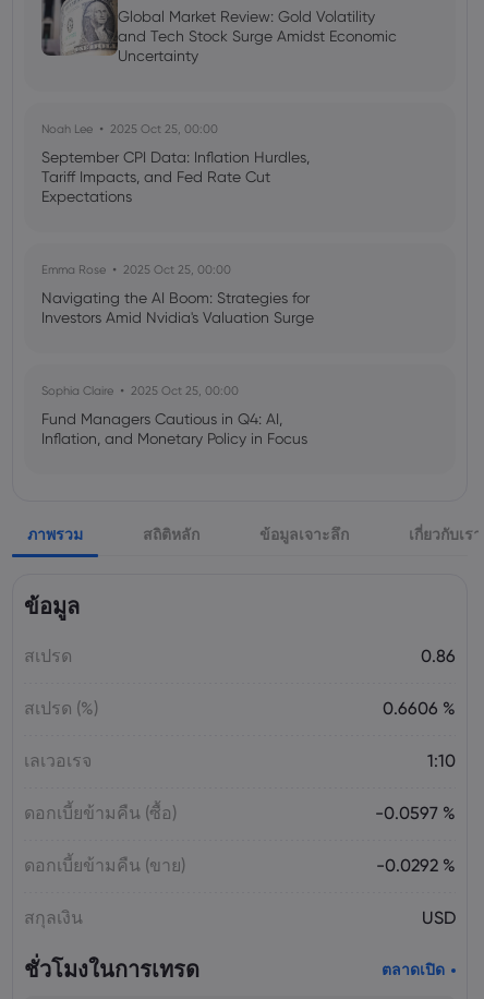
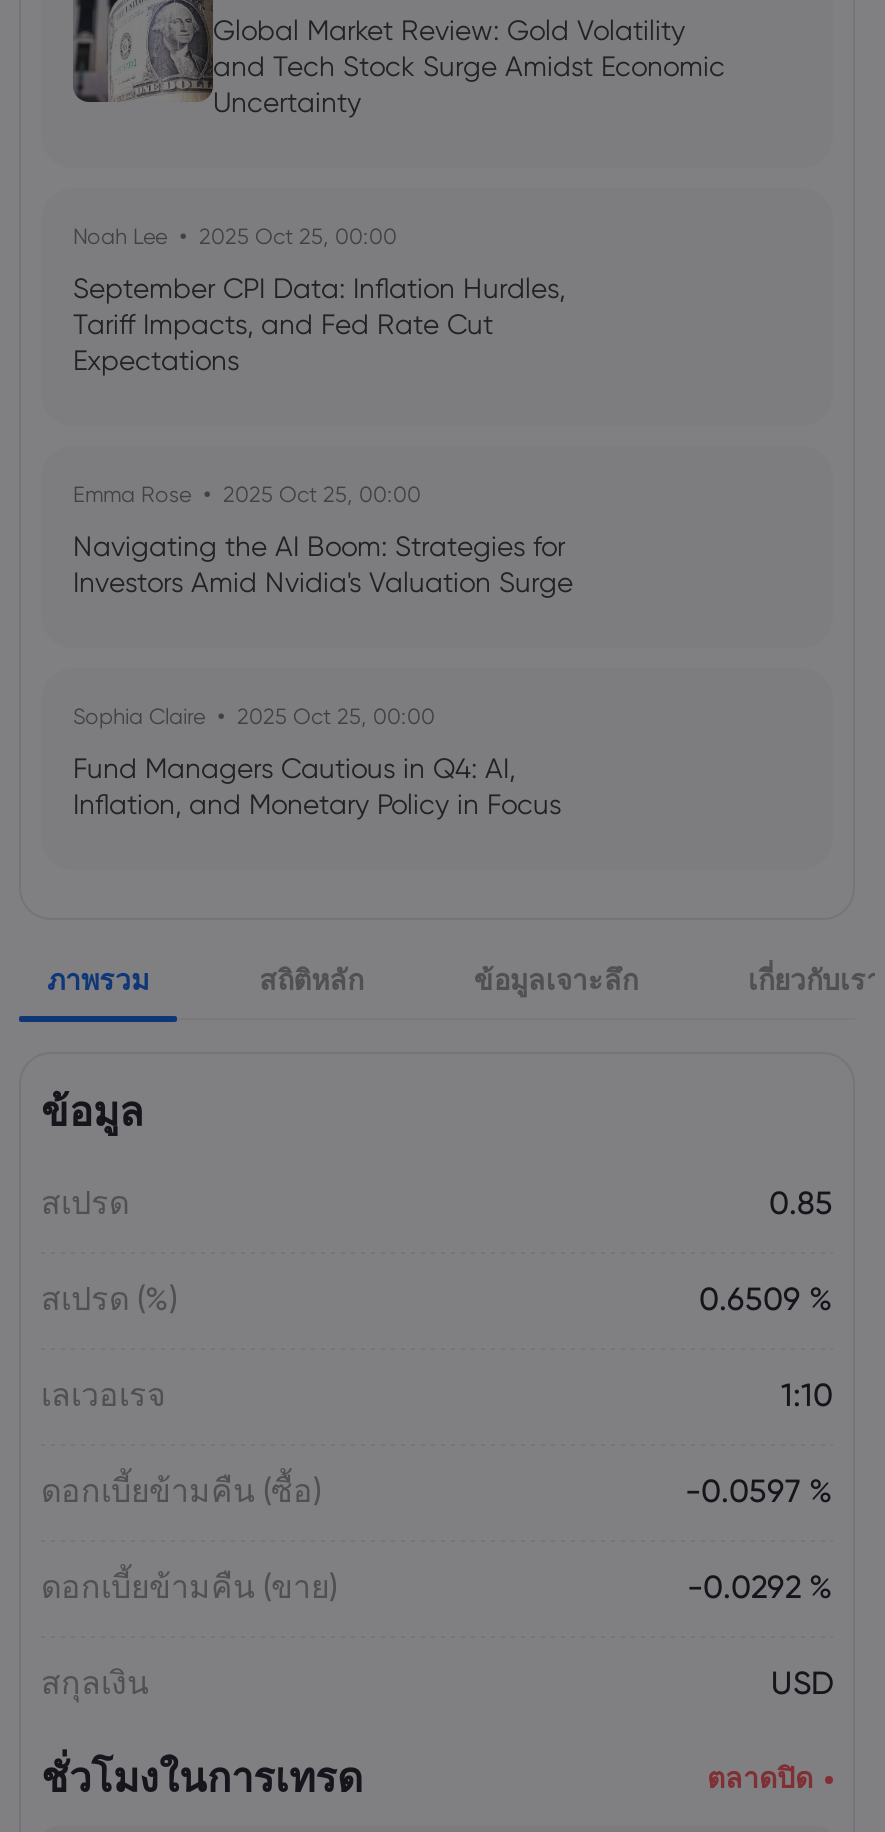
[421,646,456,666] 0.86 -> [769,1184,833,1222] 0.85
[383,698,456,719] 0.6606 % -> [699,1280,833,1318] 0.6509 %
[382,960,445,979] ตลาดเปิด -> [707,1760,813,1796] ตลาดปิด

